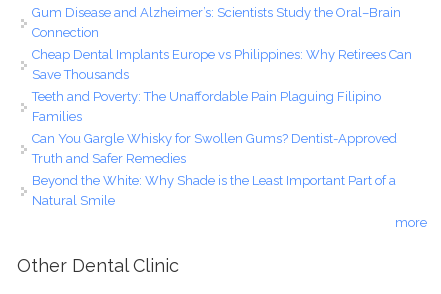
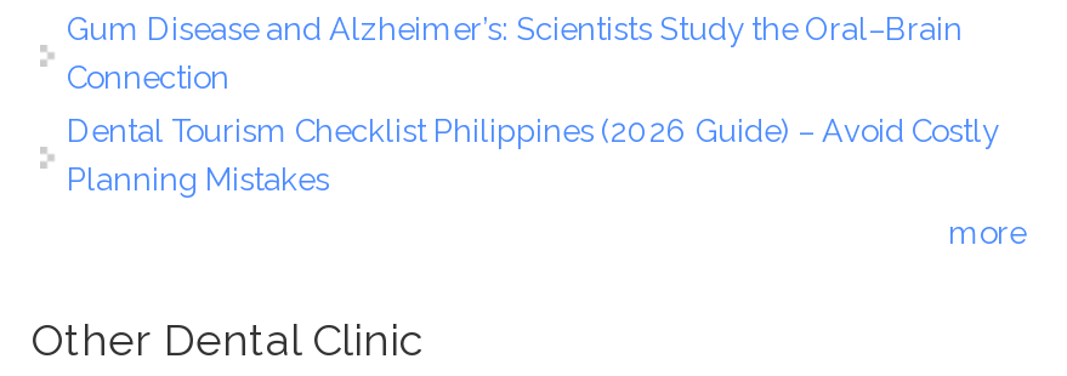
[32,47,412,208] Cheap Dental Implants Europe vs Philippines: Why Retirees Can | Save Thousands | Teeth and Poverty: The Unaffordable Pain Plaguing Filipino | Families | Can You Gargle Whisky for Swollen Gums? Dentist-Approved | Truth and Safer Remedies | Beyond the White: Why Shade is the Least Important Part of a | Natural Smile -> [67,113,999,198] Dental Tourism Checklist Philippines (2026 Guide) – Avoid Costly | Planning Mistakes

